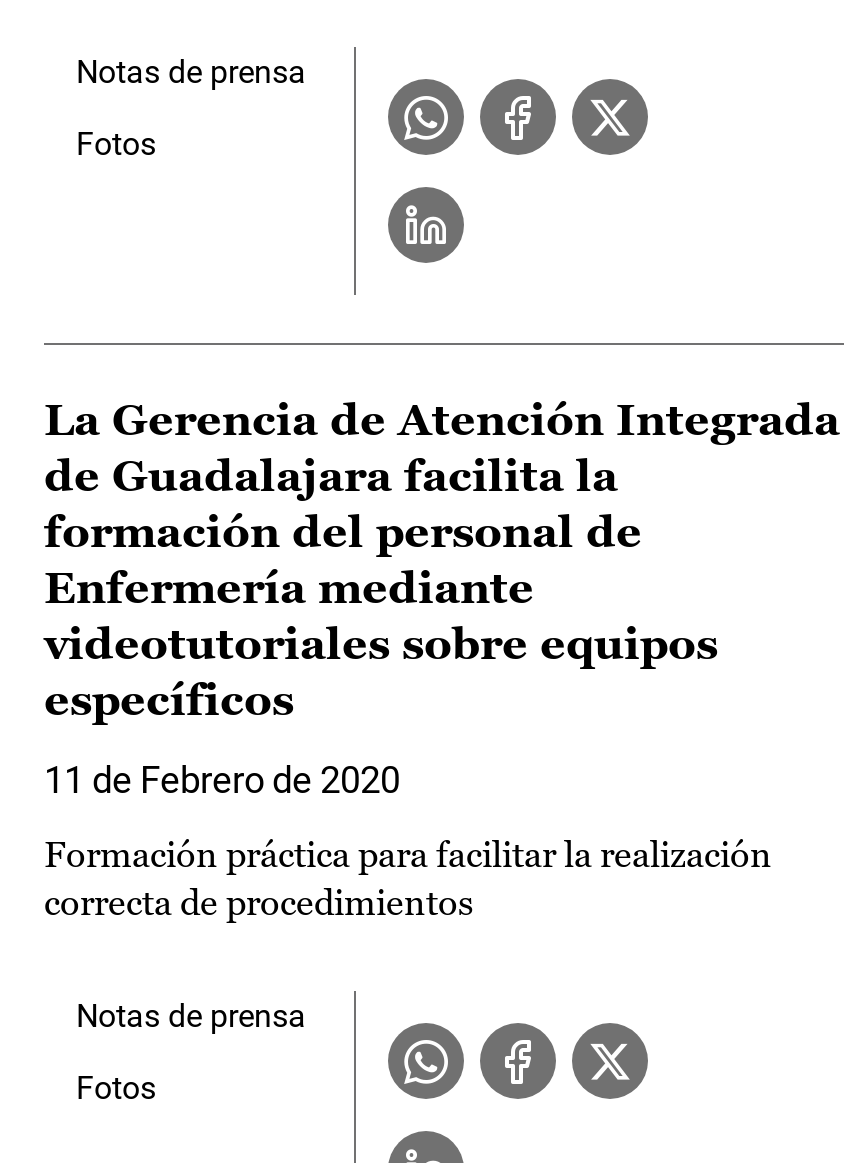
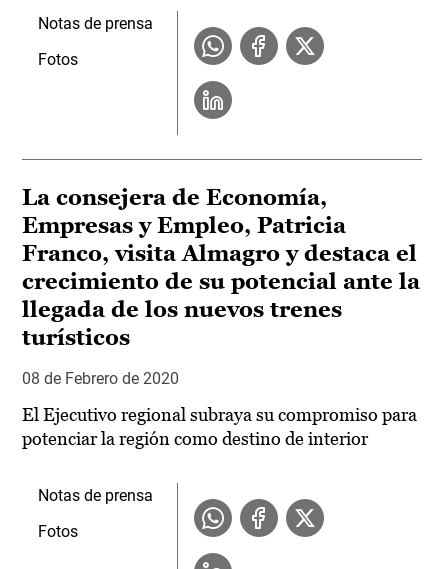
[44,395,840,725] La Gerencia de Atención Integrada | de Guadalajara facilita la | formación del personal de | Enfermería mediante | videotutoriales sobre equipos | específicos -> [22,185,420,350] La consejera de Economía, | Empresas y Empleo, Patricia | Franco, visita Almagro y destaca el | crecimiento de su potencial ante la | llegada de los nuevos trenes | turísticos
[44,759,400,801] 11 de Febrero de 2020 -> [22,369,179,388] 08 de Febrero de 2020
[44,833,772,923] Formación práctica para facilitar la realización | correcta de procedimientos -> [22,404,417,449] El Ejecutivo regional subraya su compromiso para | potenciar la región como destino de interior

